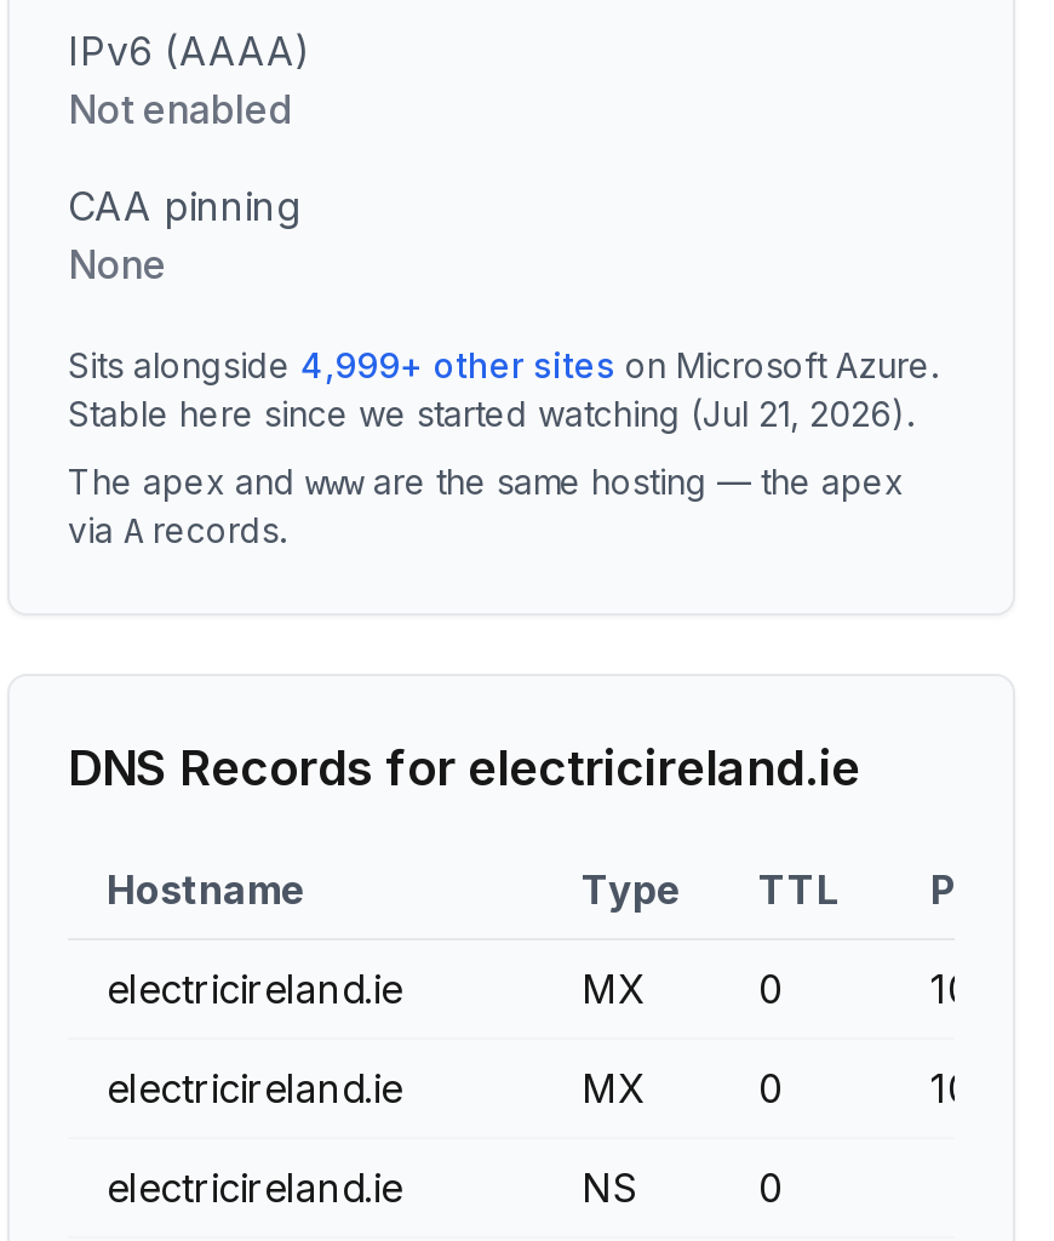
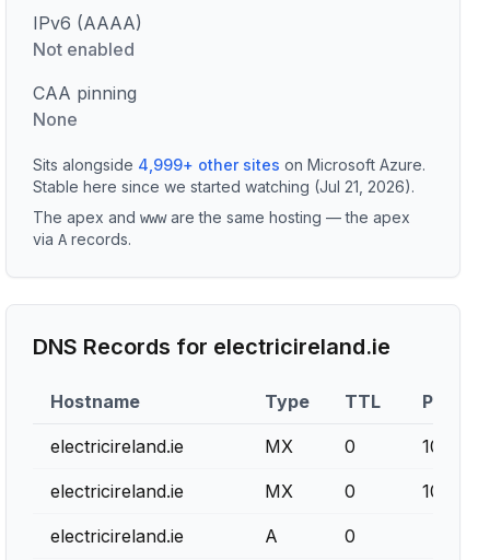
[582,1163,640,1212] NS -> [265,525,278,547] A

